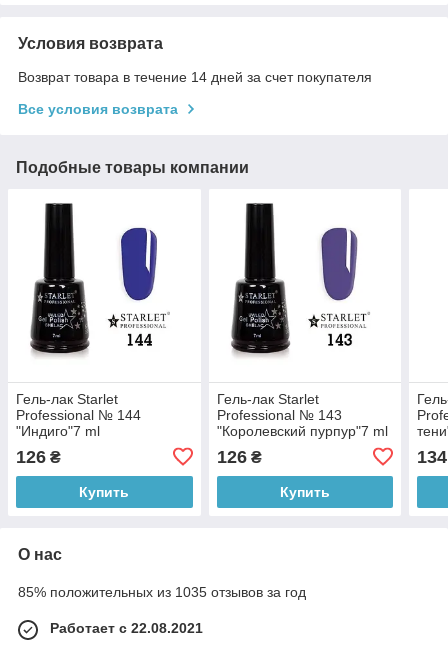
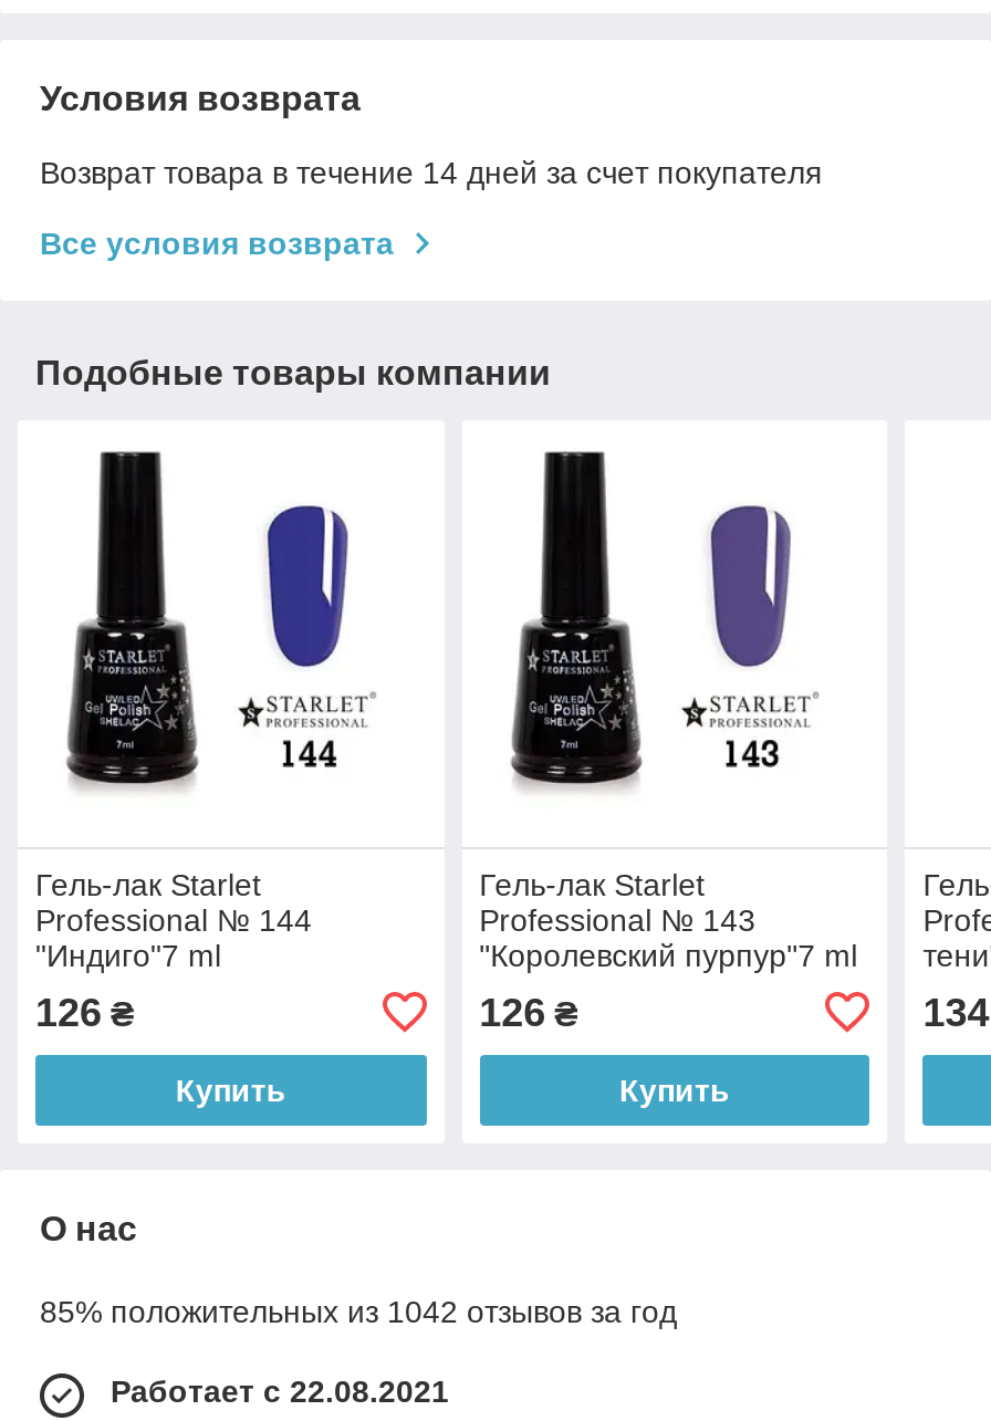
[18,584,306,600] 85% положительных из 1035 отзывов за год -> [40,1293,677,1329] 85% положительных из 1042 отзывов за год

